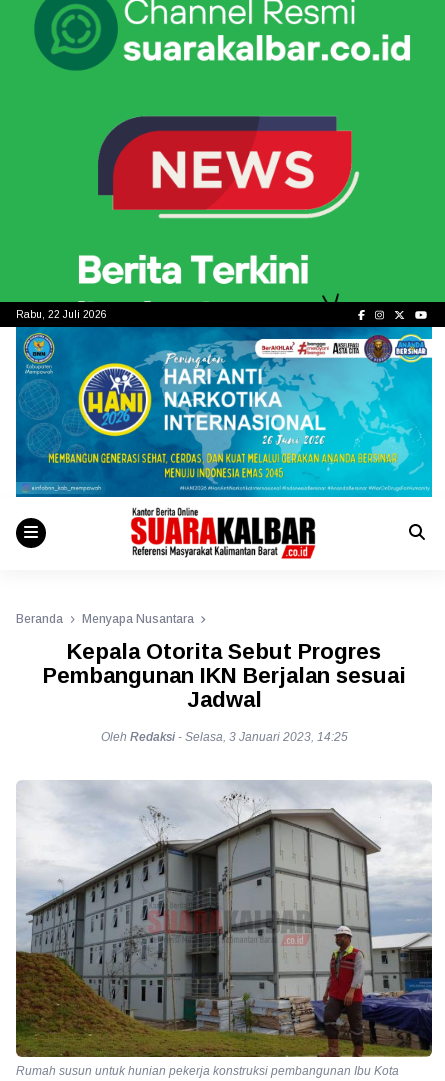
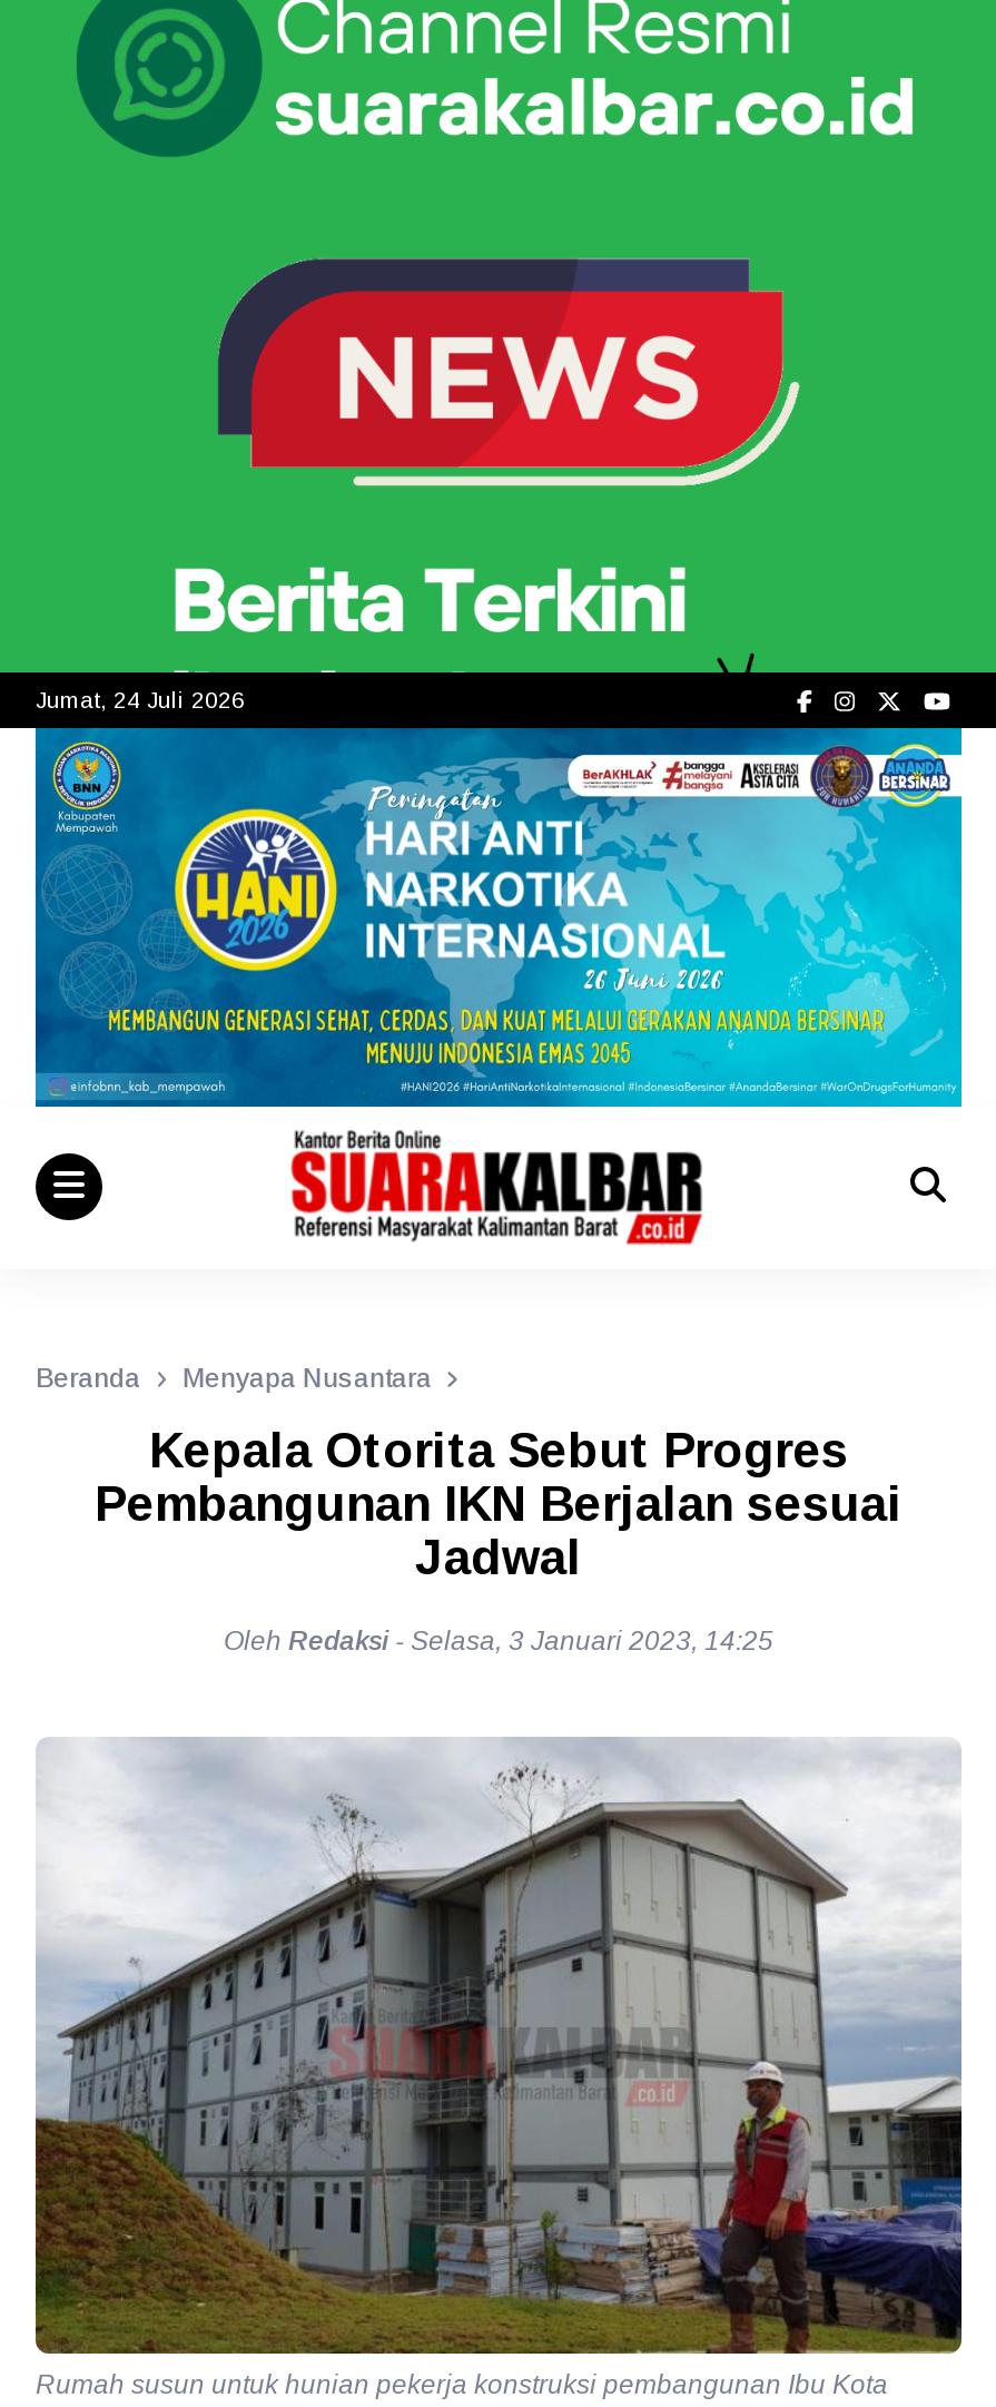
[16,308,107,319] Rabu, 22 Juli 2026 -> [36,687,245,711] Jumat, 24 Juli 2026

